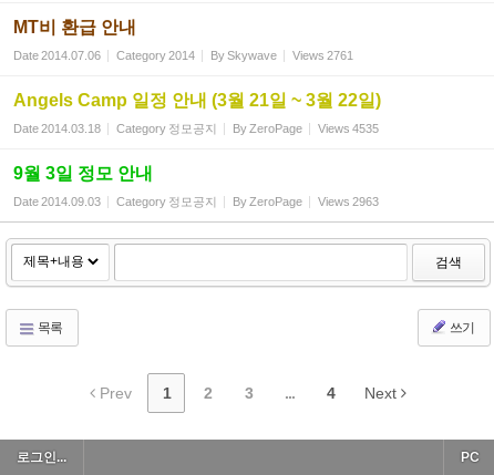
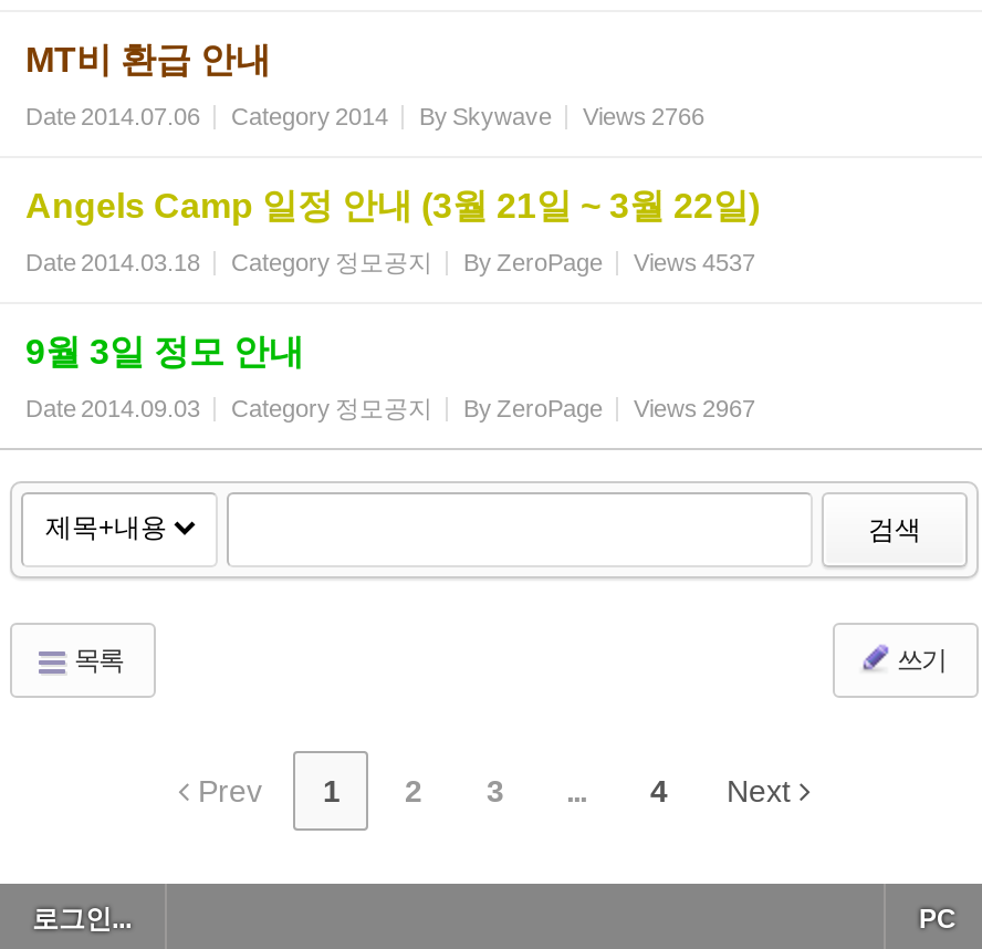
[13,49,353,62] Date 2014.07.06 Category 2014 By Skywave Views 2761 -> [25,103,704,129] Date 2014.07.06 Category 2014 By Skywave Views 2766
[13,122,379,135] Date 2014.03.18 Category 정모공지 By ZeroPage Views 4535 -> [25,249,755,275] Date 2014.03.18 Category 정모공지 By ZeroPage Views 4537
[13,195,379,208] Date 2014.09.03 Category 정모공지 By ZeroPage Views 2963 -> [25,395,755,421] Date 2014.09.03 Category 정모공지 By ZeroPage Views 2967

